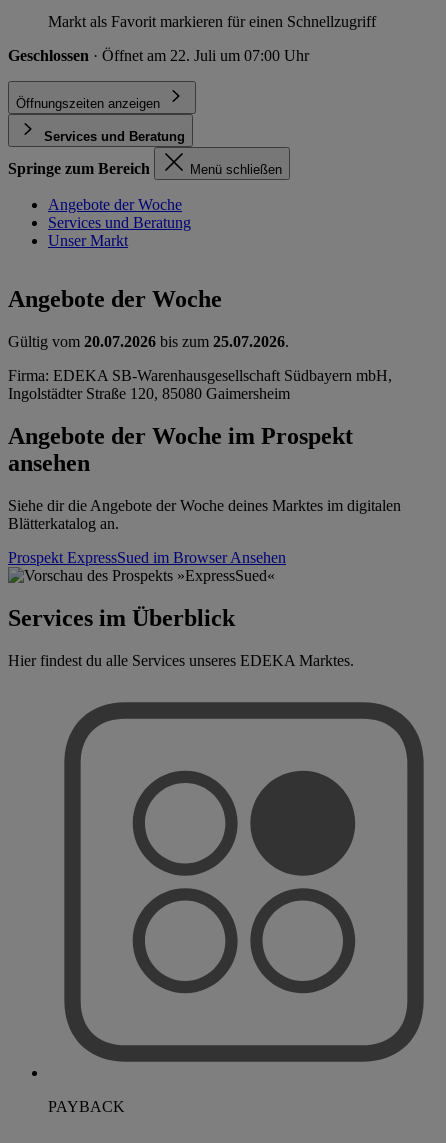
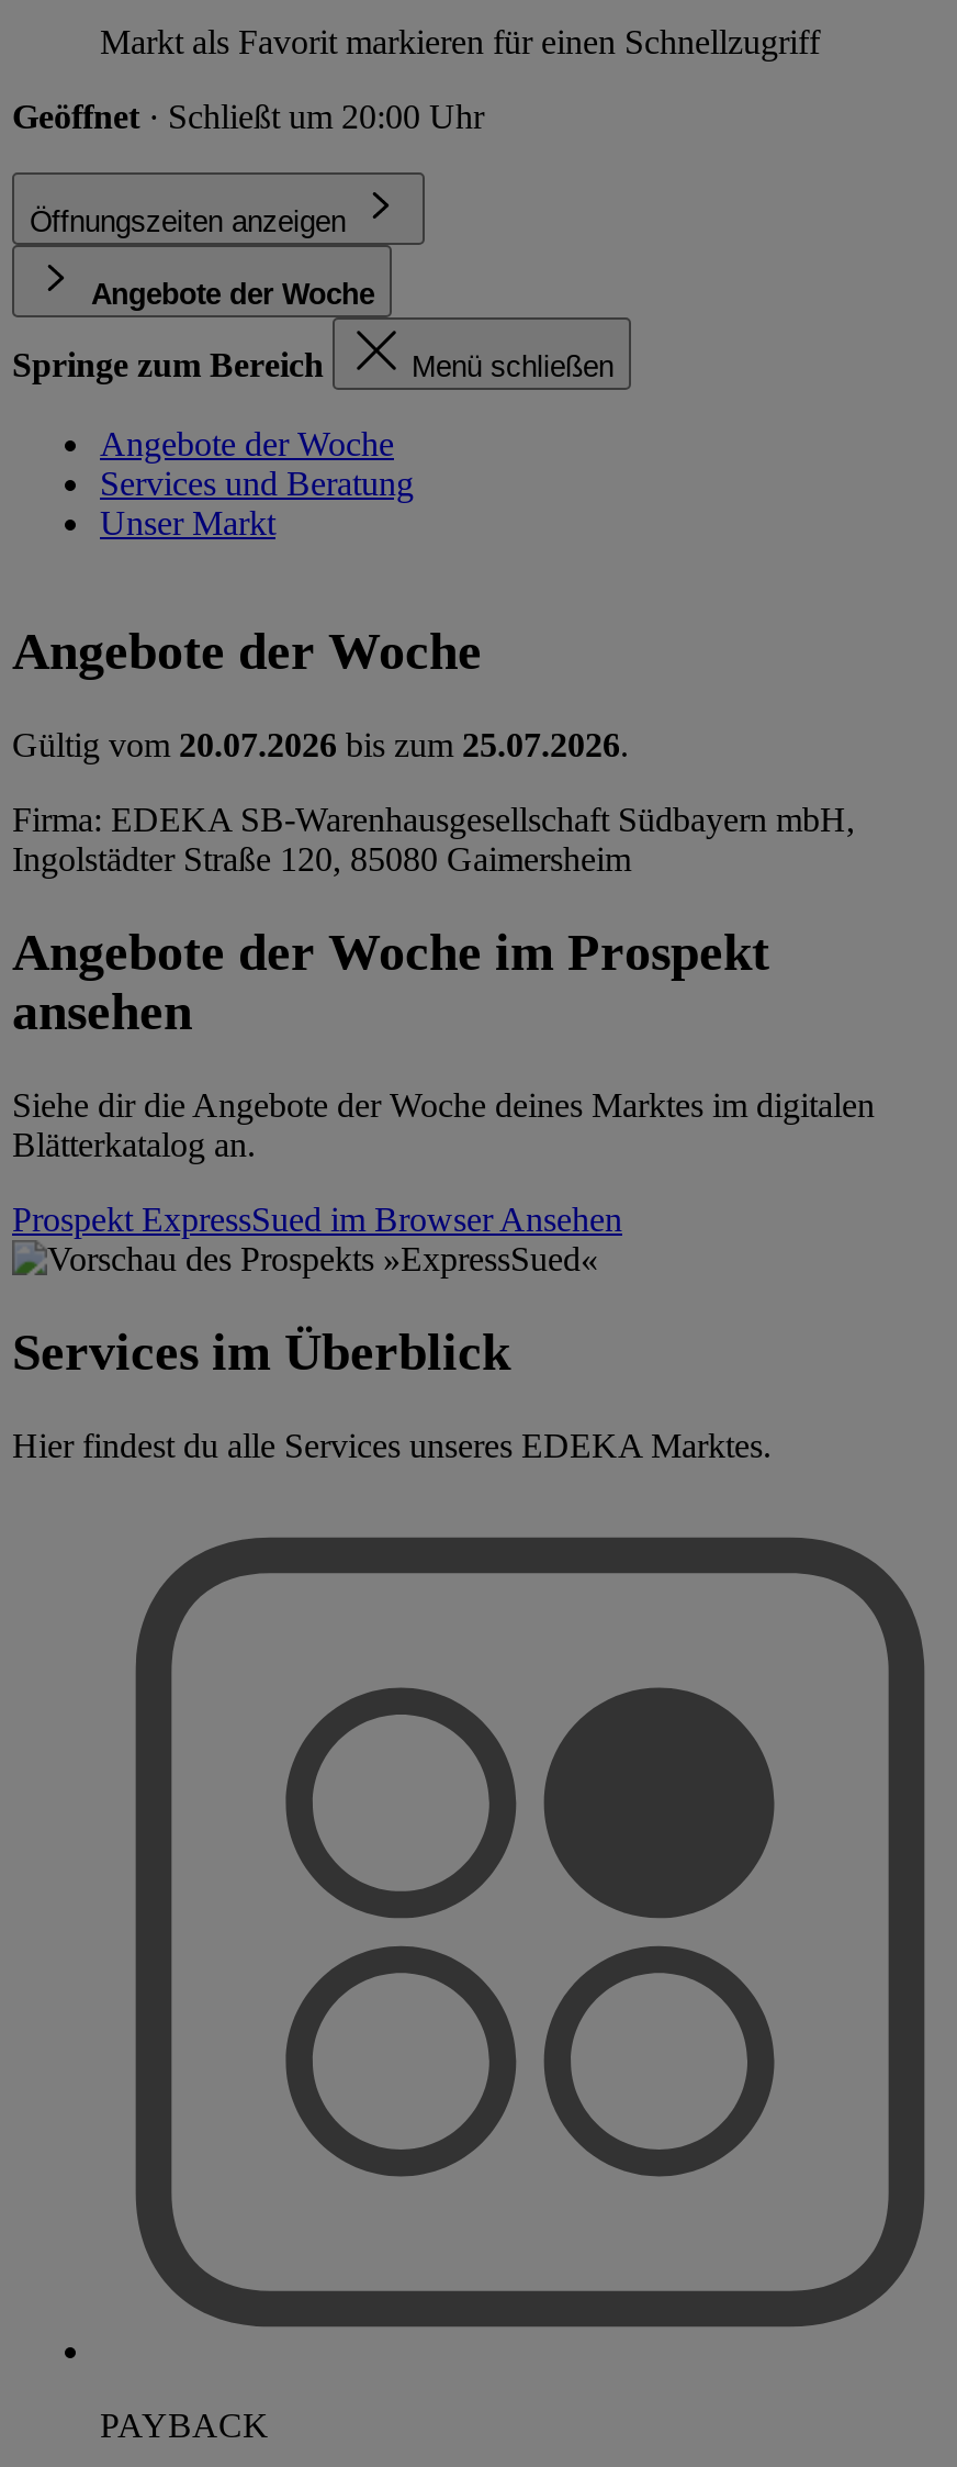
[8,46,309,63] Geschlossen · Öffnet am 22. Juli um 07:00 Uhr -> [12,97,484,134] Geöffnet · Schließt um 20:00 Uhr
[44,128,185,143] Services und Beratung -> [91,277,374,310] Angebote der Woche

